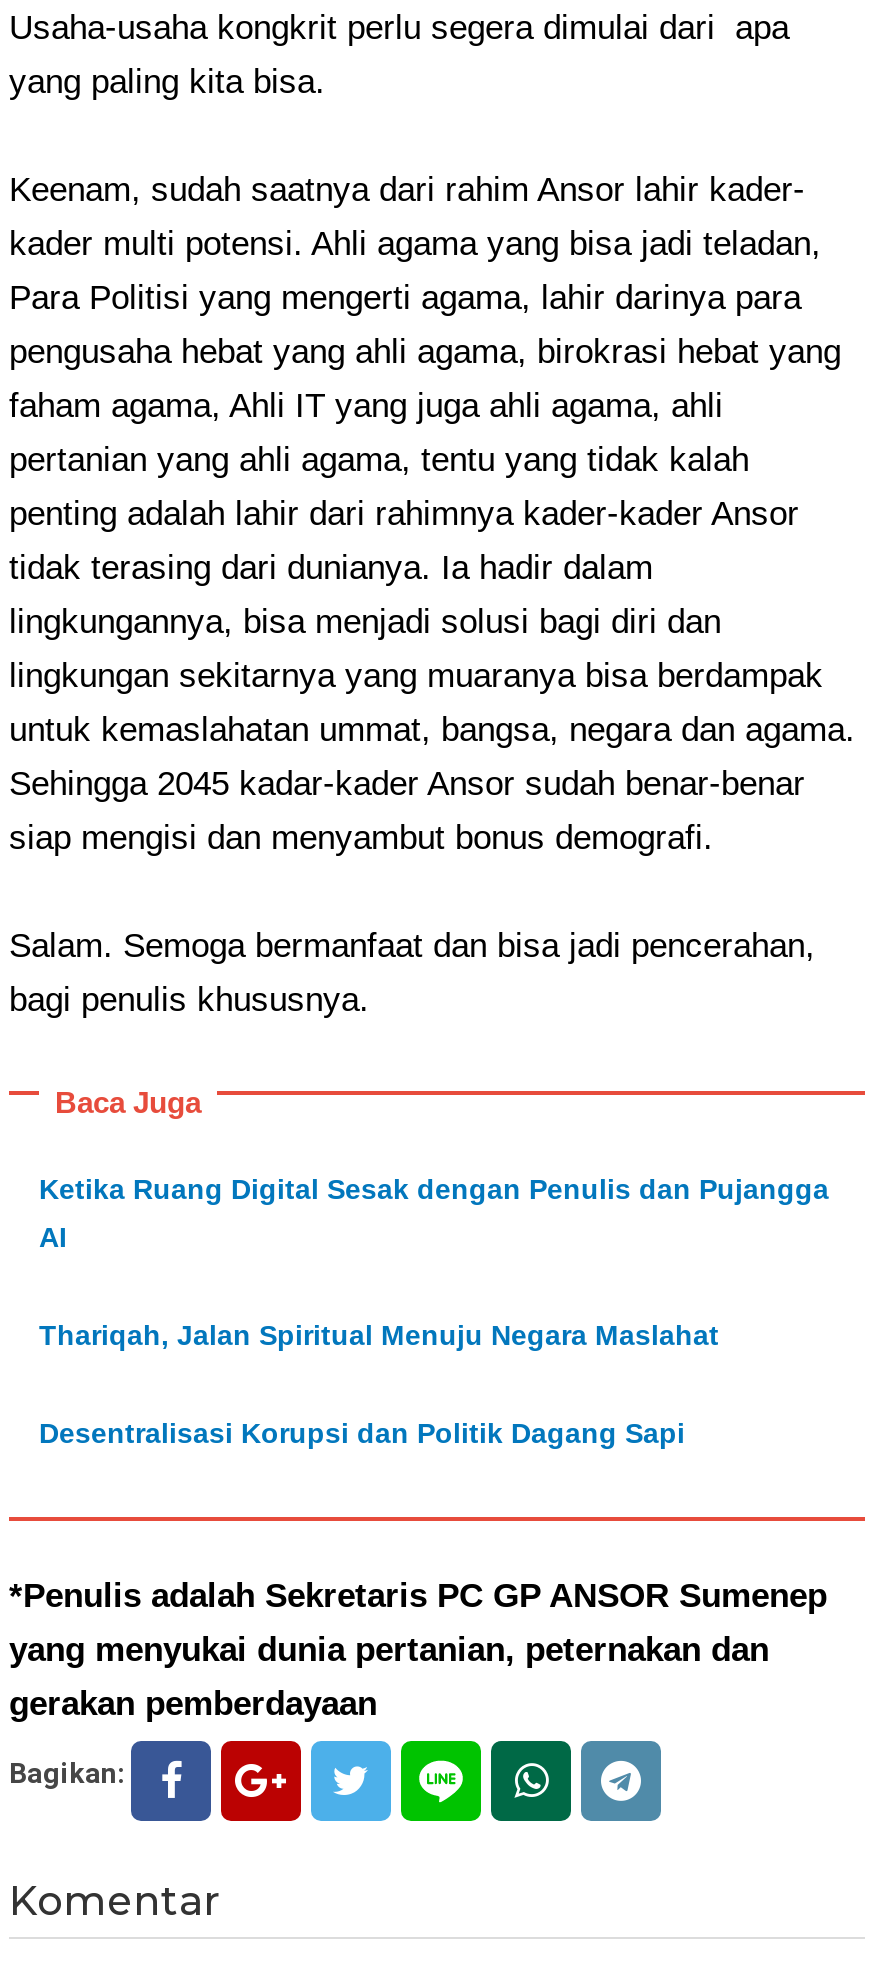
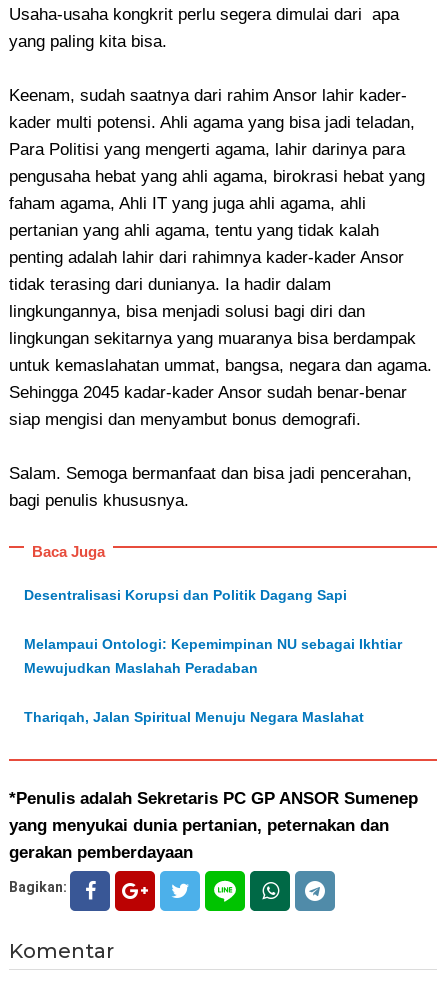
[39,1173,829,1253] Ketika Ruang Digital Sesak dengan Penulis dan Pujangga | AI -> none
moved [39,1319,719,1351] -> [24,709,364,725]: Thariqah, Jalan Spiritual Menuju Negara Maslahat
moved [39,1417,685,1449] -> [24,587,347,603]: Desentralisasi Korupsi dan Politik Dagang Sapi
none -> [24,636,402,676] Melampaui Ontologi: Kepemimpinan NU sebagai Ikhtiar | Mewujudkan Maslahah Peradaban

